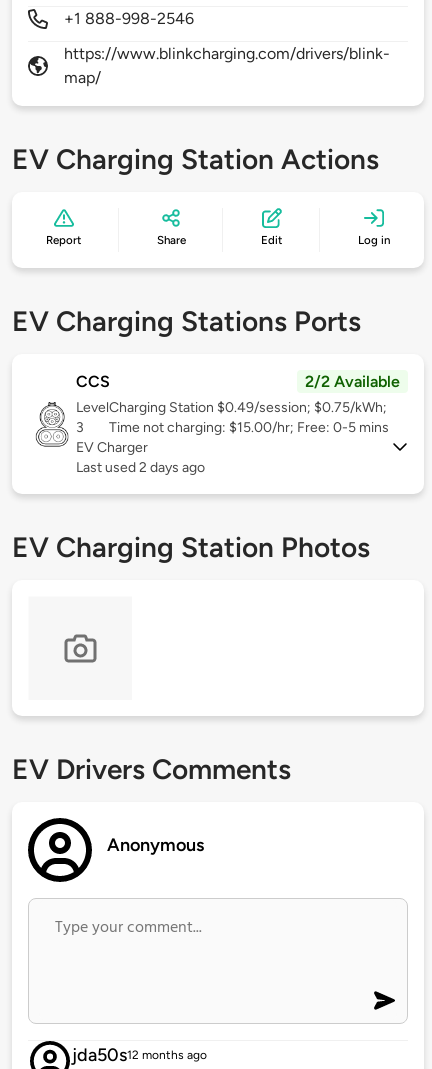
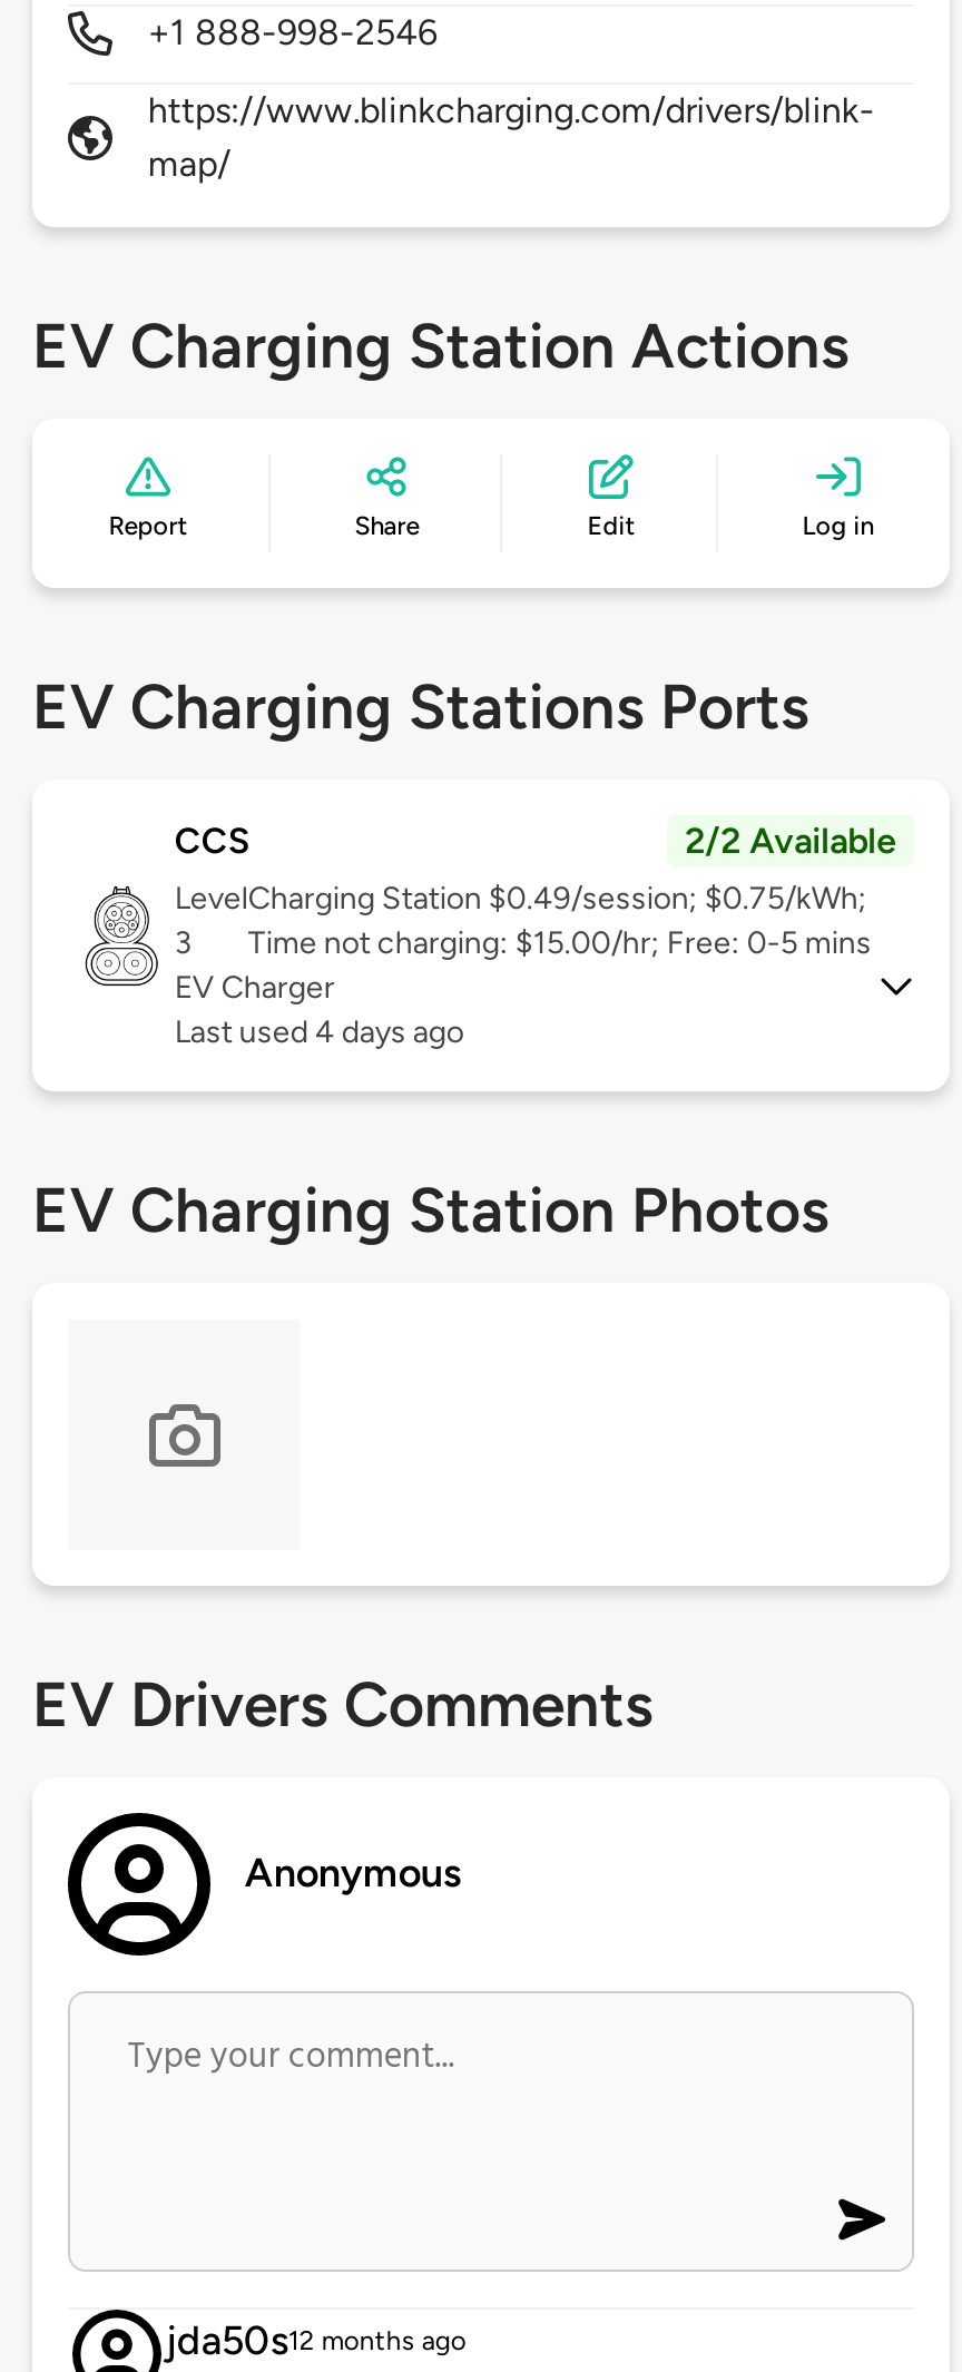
[76,459,205,476] Last used 2 days ago -> [175,1014,464,1052] Last used 4 days ago

